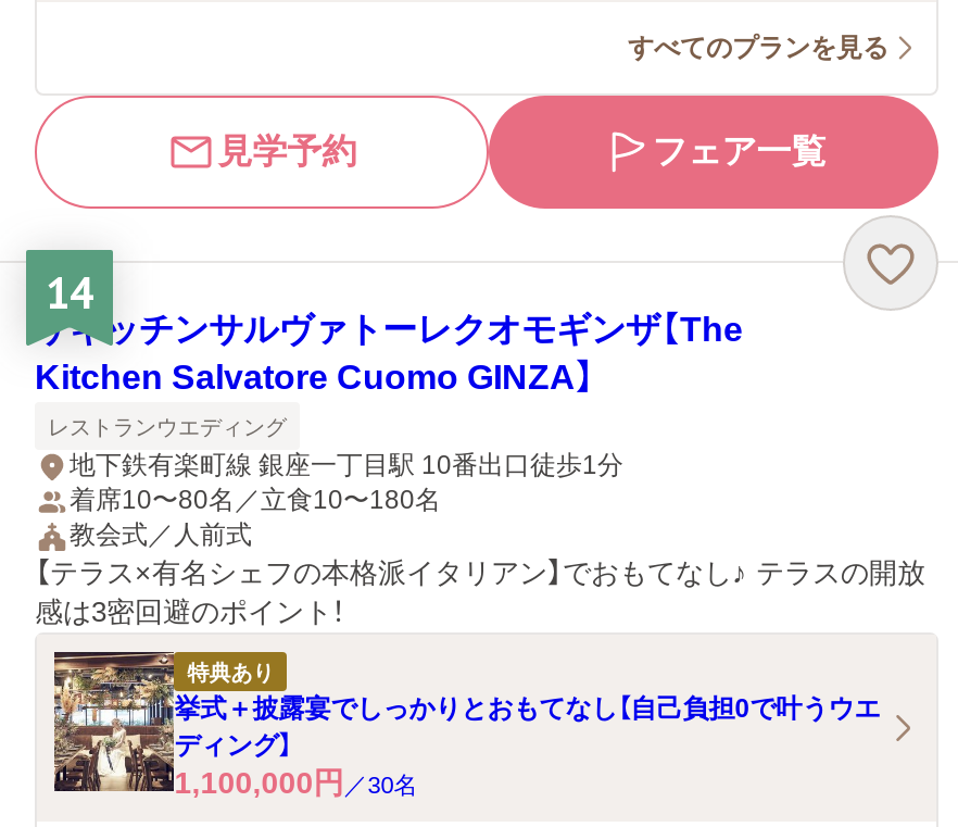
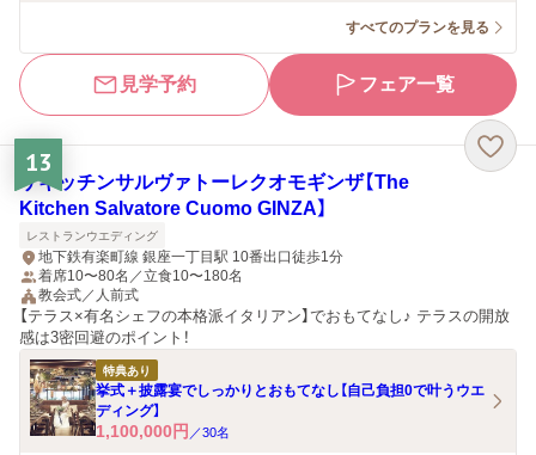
[46,265,93,322] 14 -> [25,147,51,178] 13

